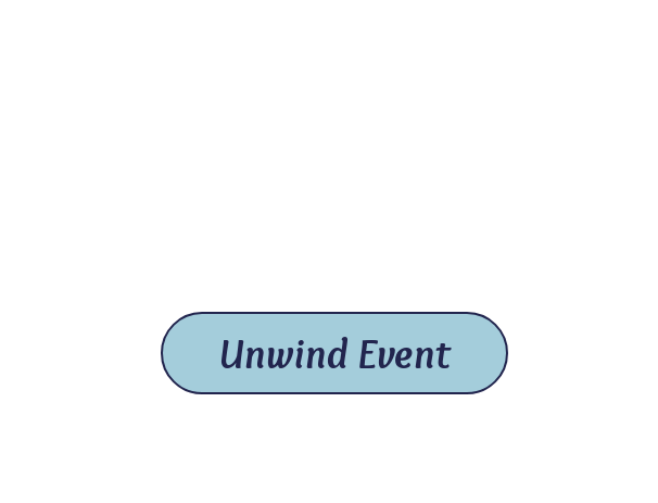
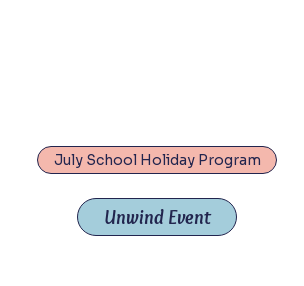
none -> [53,151,260,169] July School Holiday Program

